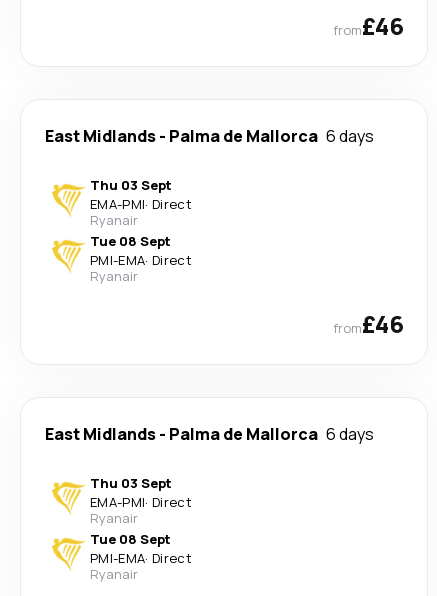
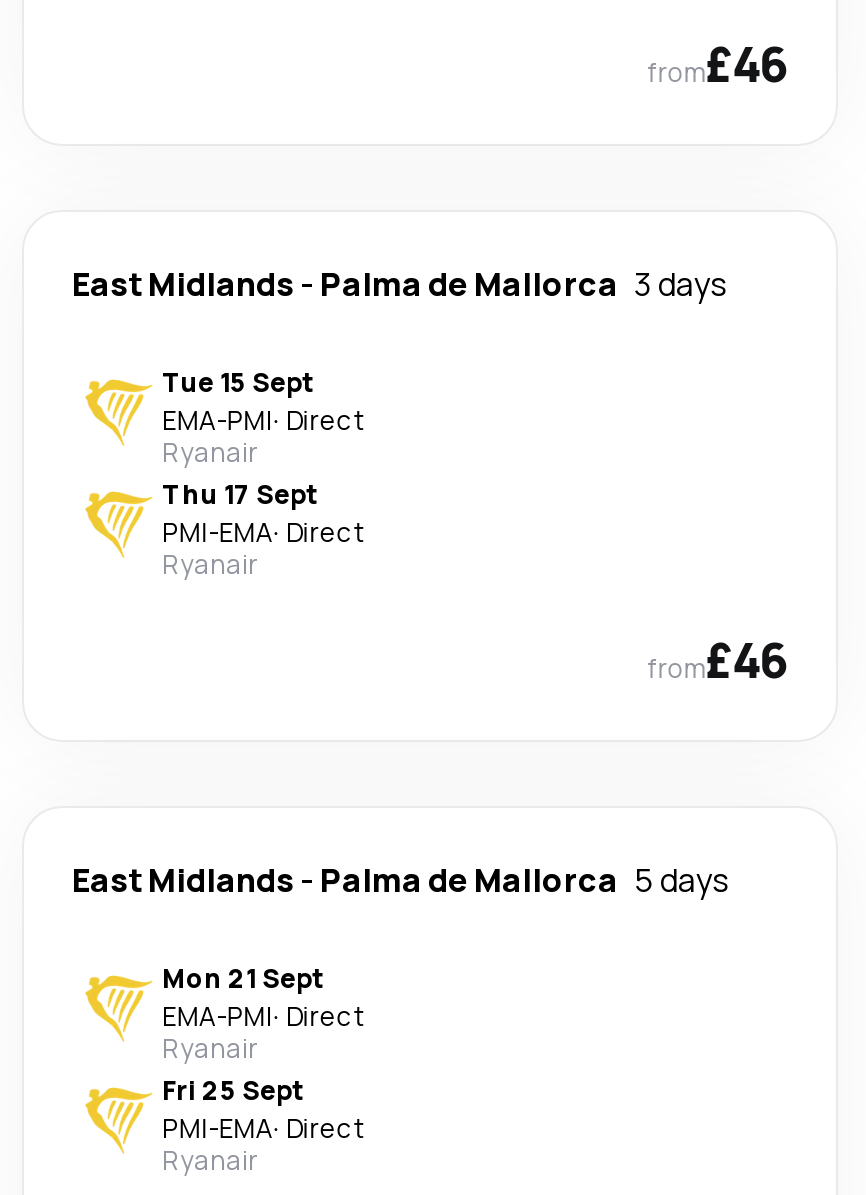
[45,125,374,147] East Midlands - Palma de Mallorca 6 days -> [72,262,728,306] East Midlands - Palma de Mallorca 3 days
[90,176,172,194] Thu 03 Sept -> [162,364,314,400] Tue 15 Sept
[90,232,171,250] Tue 08 Sept -> [162,476,318,512] Thu 17 Sept
[45,423,374,445] East Midlands - Palma de Mallorca 6 days -> [72,858,730,902] East Midlands - Palma de Mallorca 5 days
[90,474,172,492] Thu 03 Sept -> [162,960,324,996] Mon 21 Sept
[90,530,171,548] Tue 08 Sept -> [162,1072,304,1108] Fri 25 Sept

